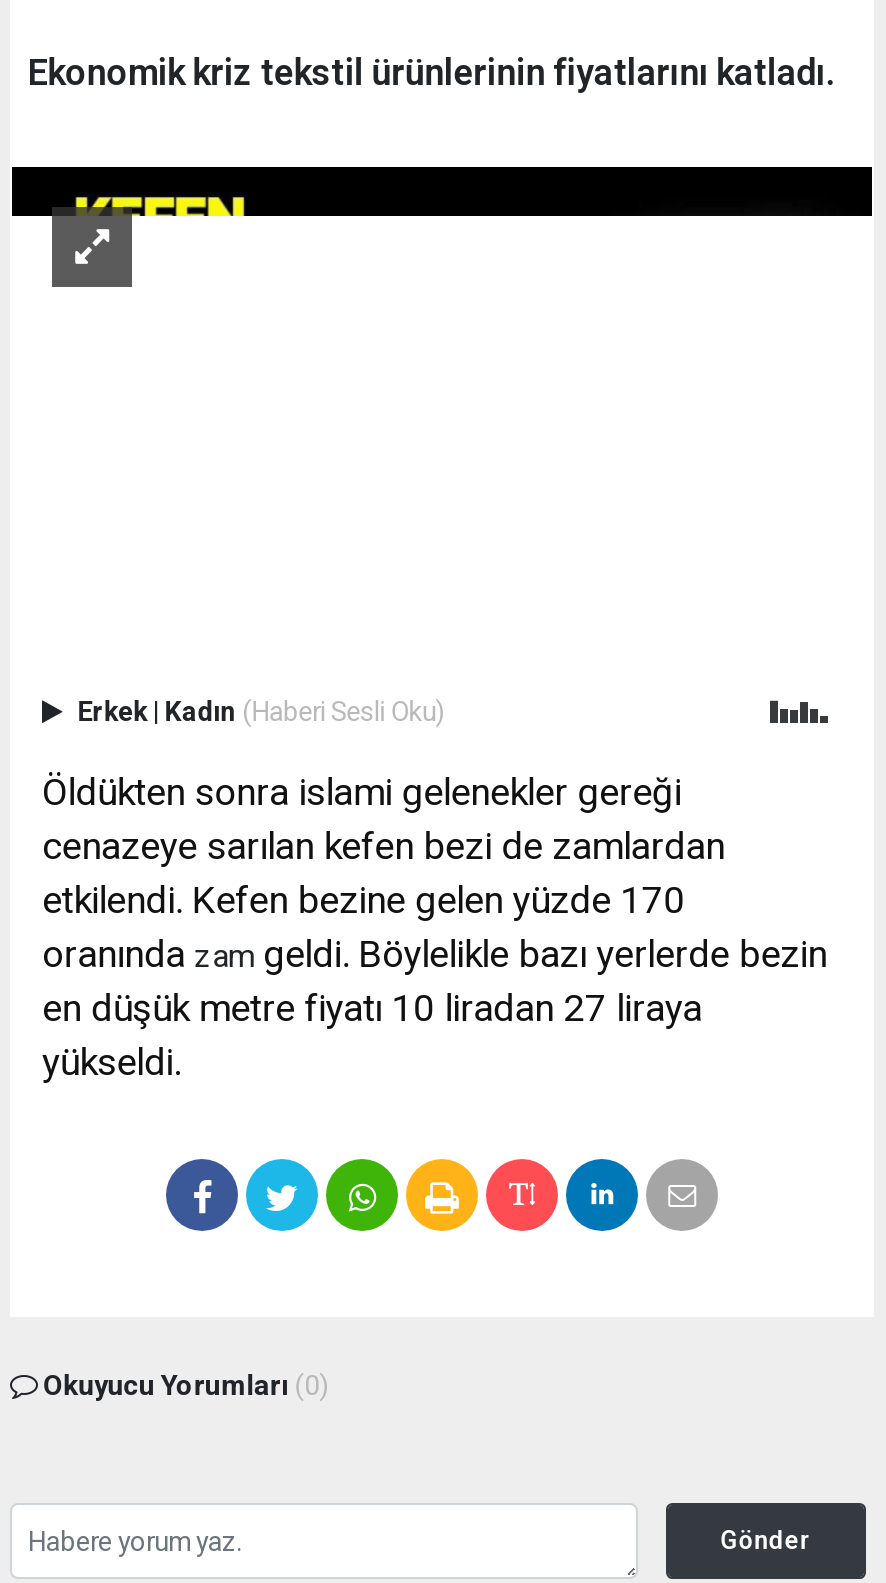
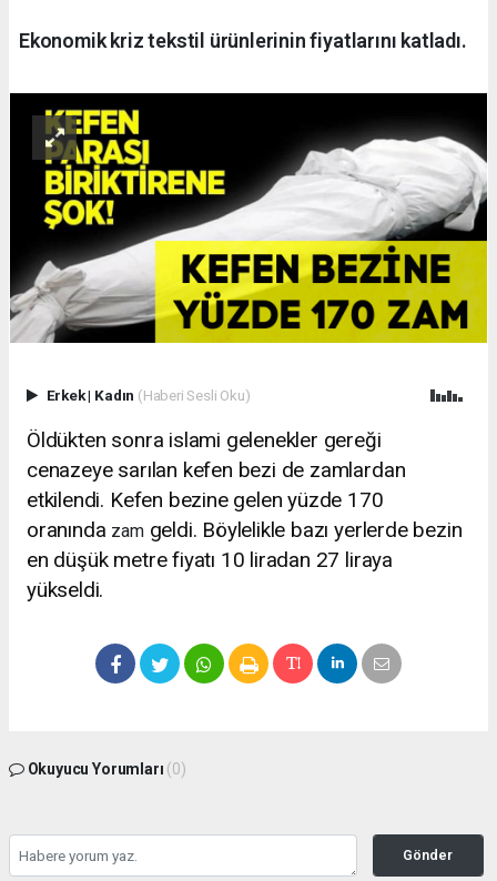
none -> [9,119,488,344] [image]

